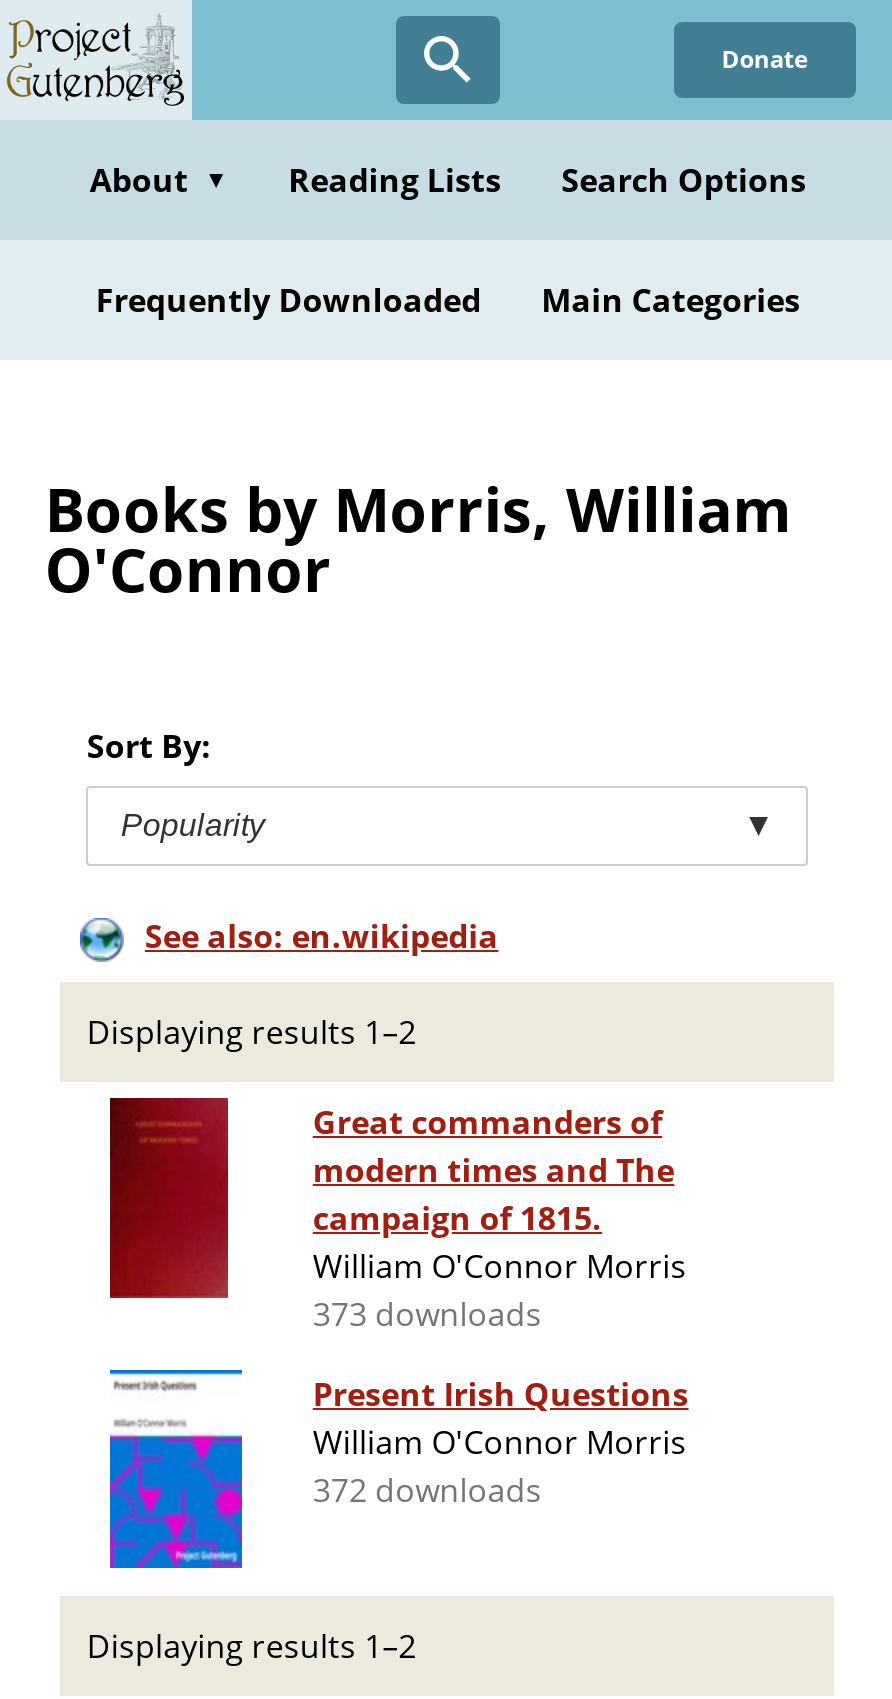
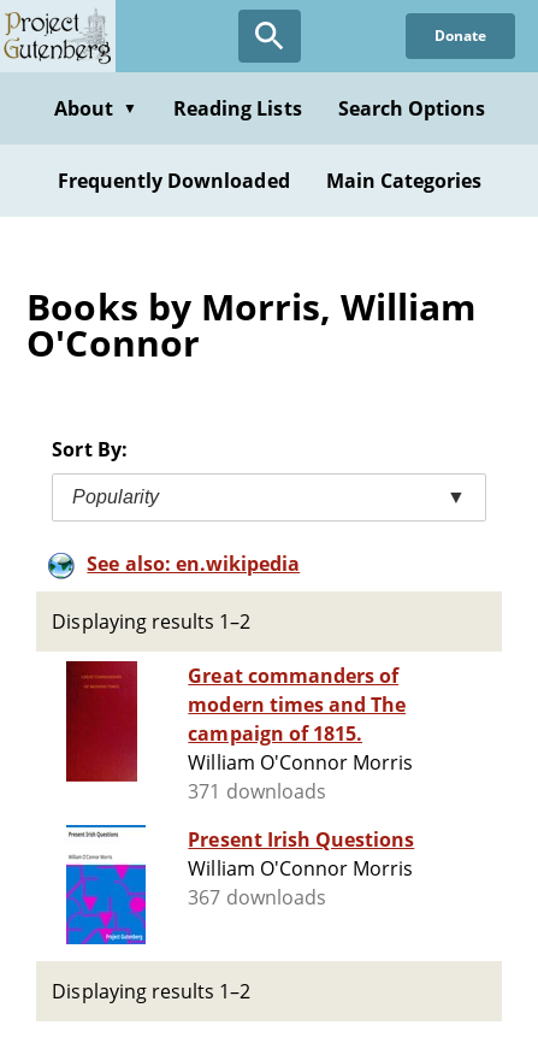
[313,1292,542,1336] 373 downloads -> [188,778,326,805] 371 downloads
[313,1468,542,1512] 372 downloads -> [188,884,326,911] 367 downloads

